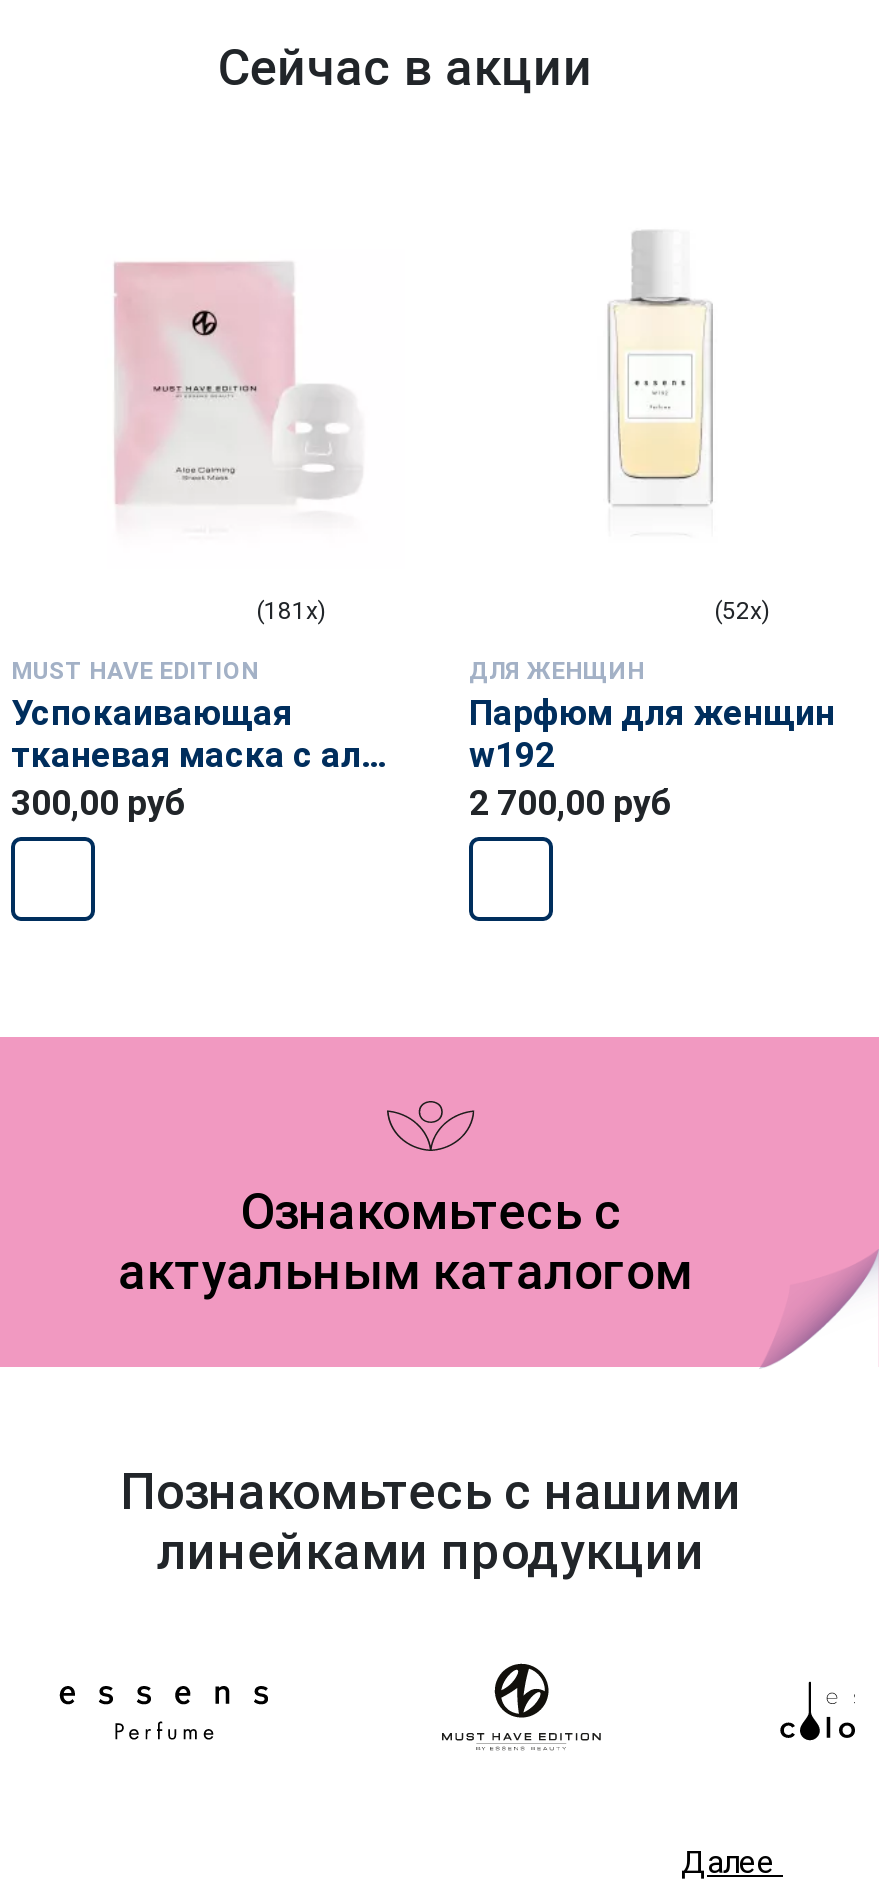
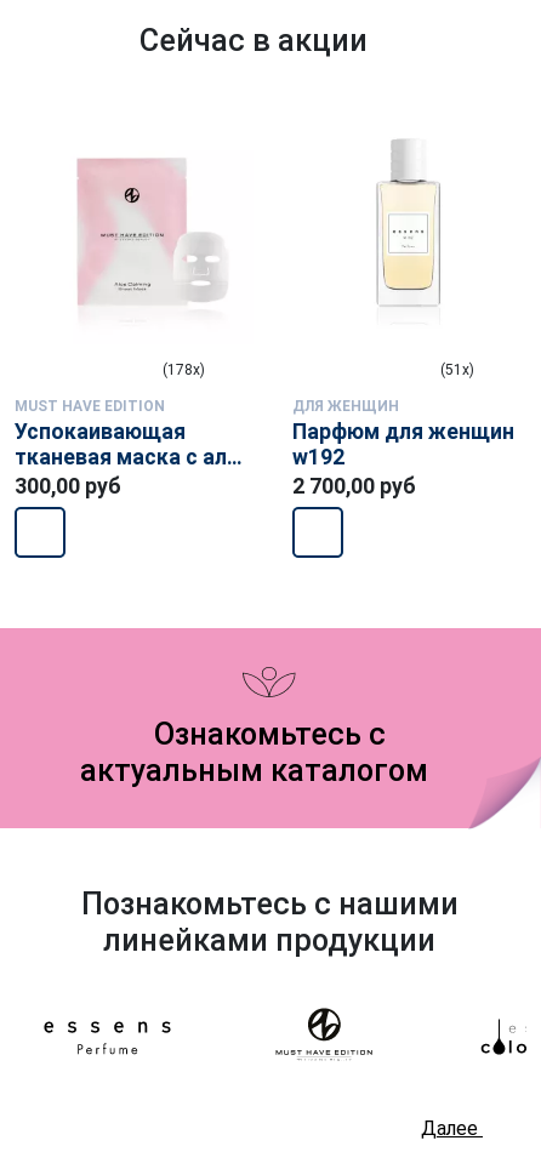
[256,598,326,626] (181x) -> [163,362,205,379] (178x)
[714,598,770,626] (52x) -> [441,362,475,379] (51x)

